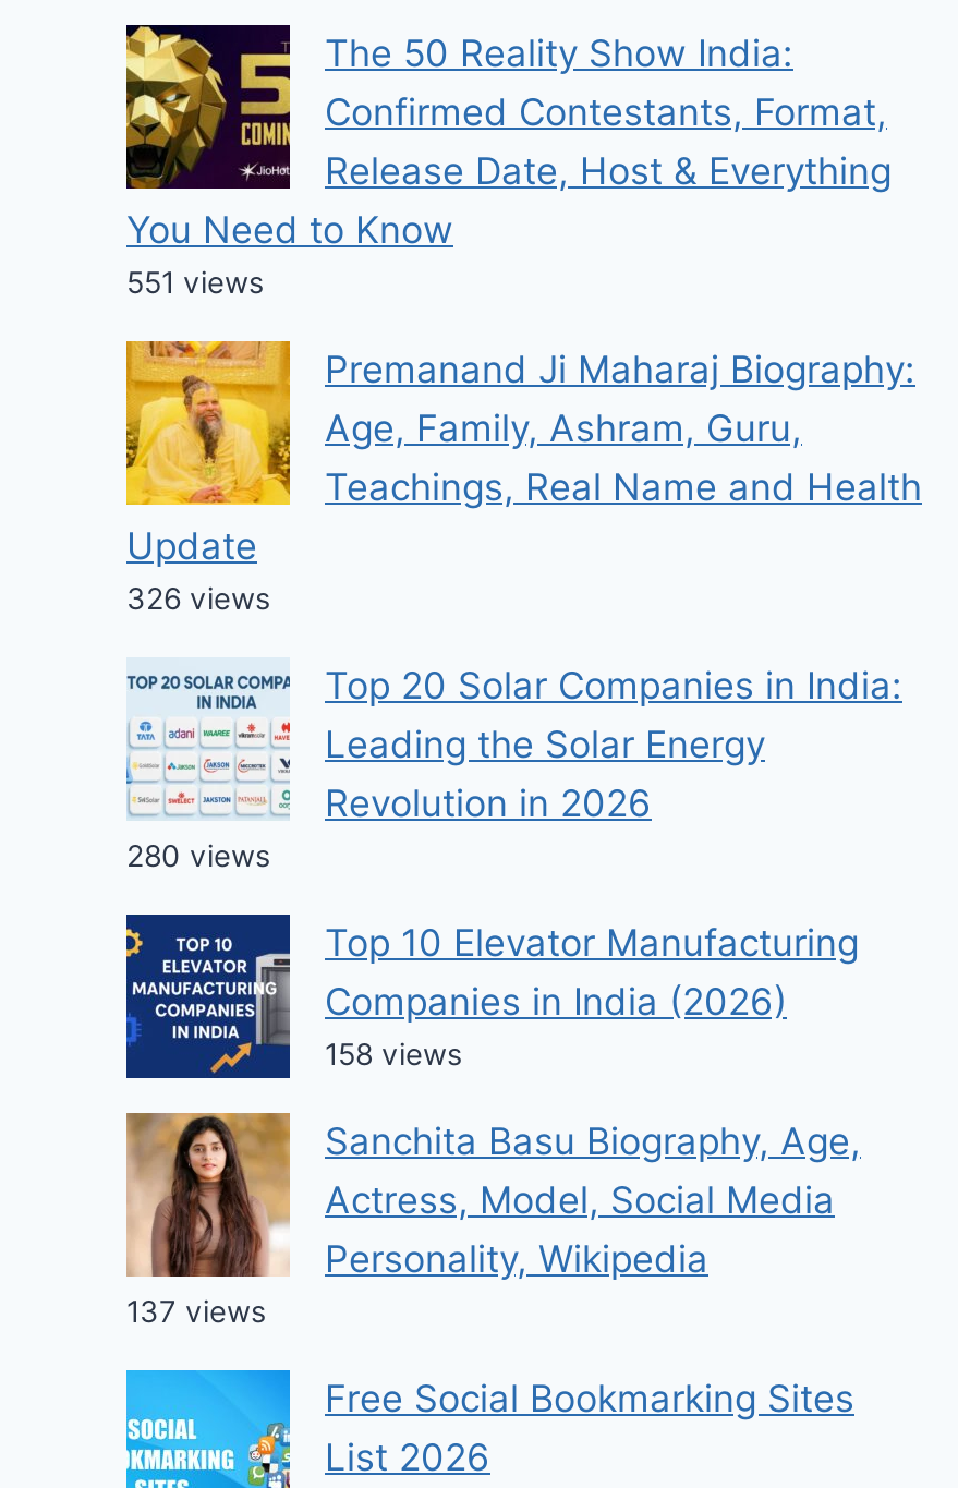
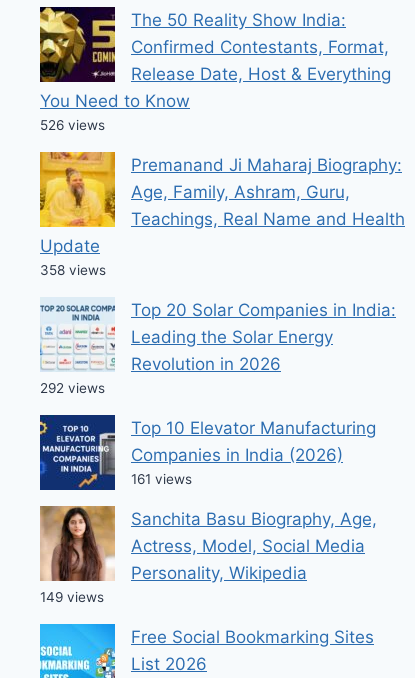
[126,265,264,300] 551 views -> [40,117,105,133] 526 views
[126,581,270,616] 326 views -> [40,262,106,278] 358 views
[126,839,270,874] 280 views -> [40,380,105,396] 292 views
[325,1037,462,1072] 158 views -> [131,471,192,487] 161 views
[126,1294,266,1329] 137 views -> [40,589,104,605] 149 views

